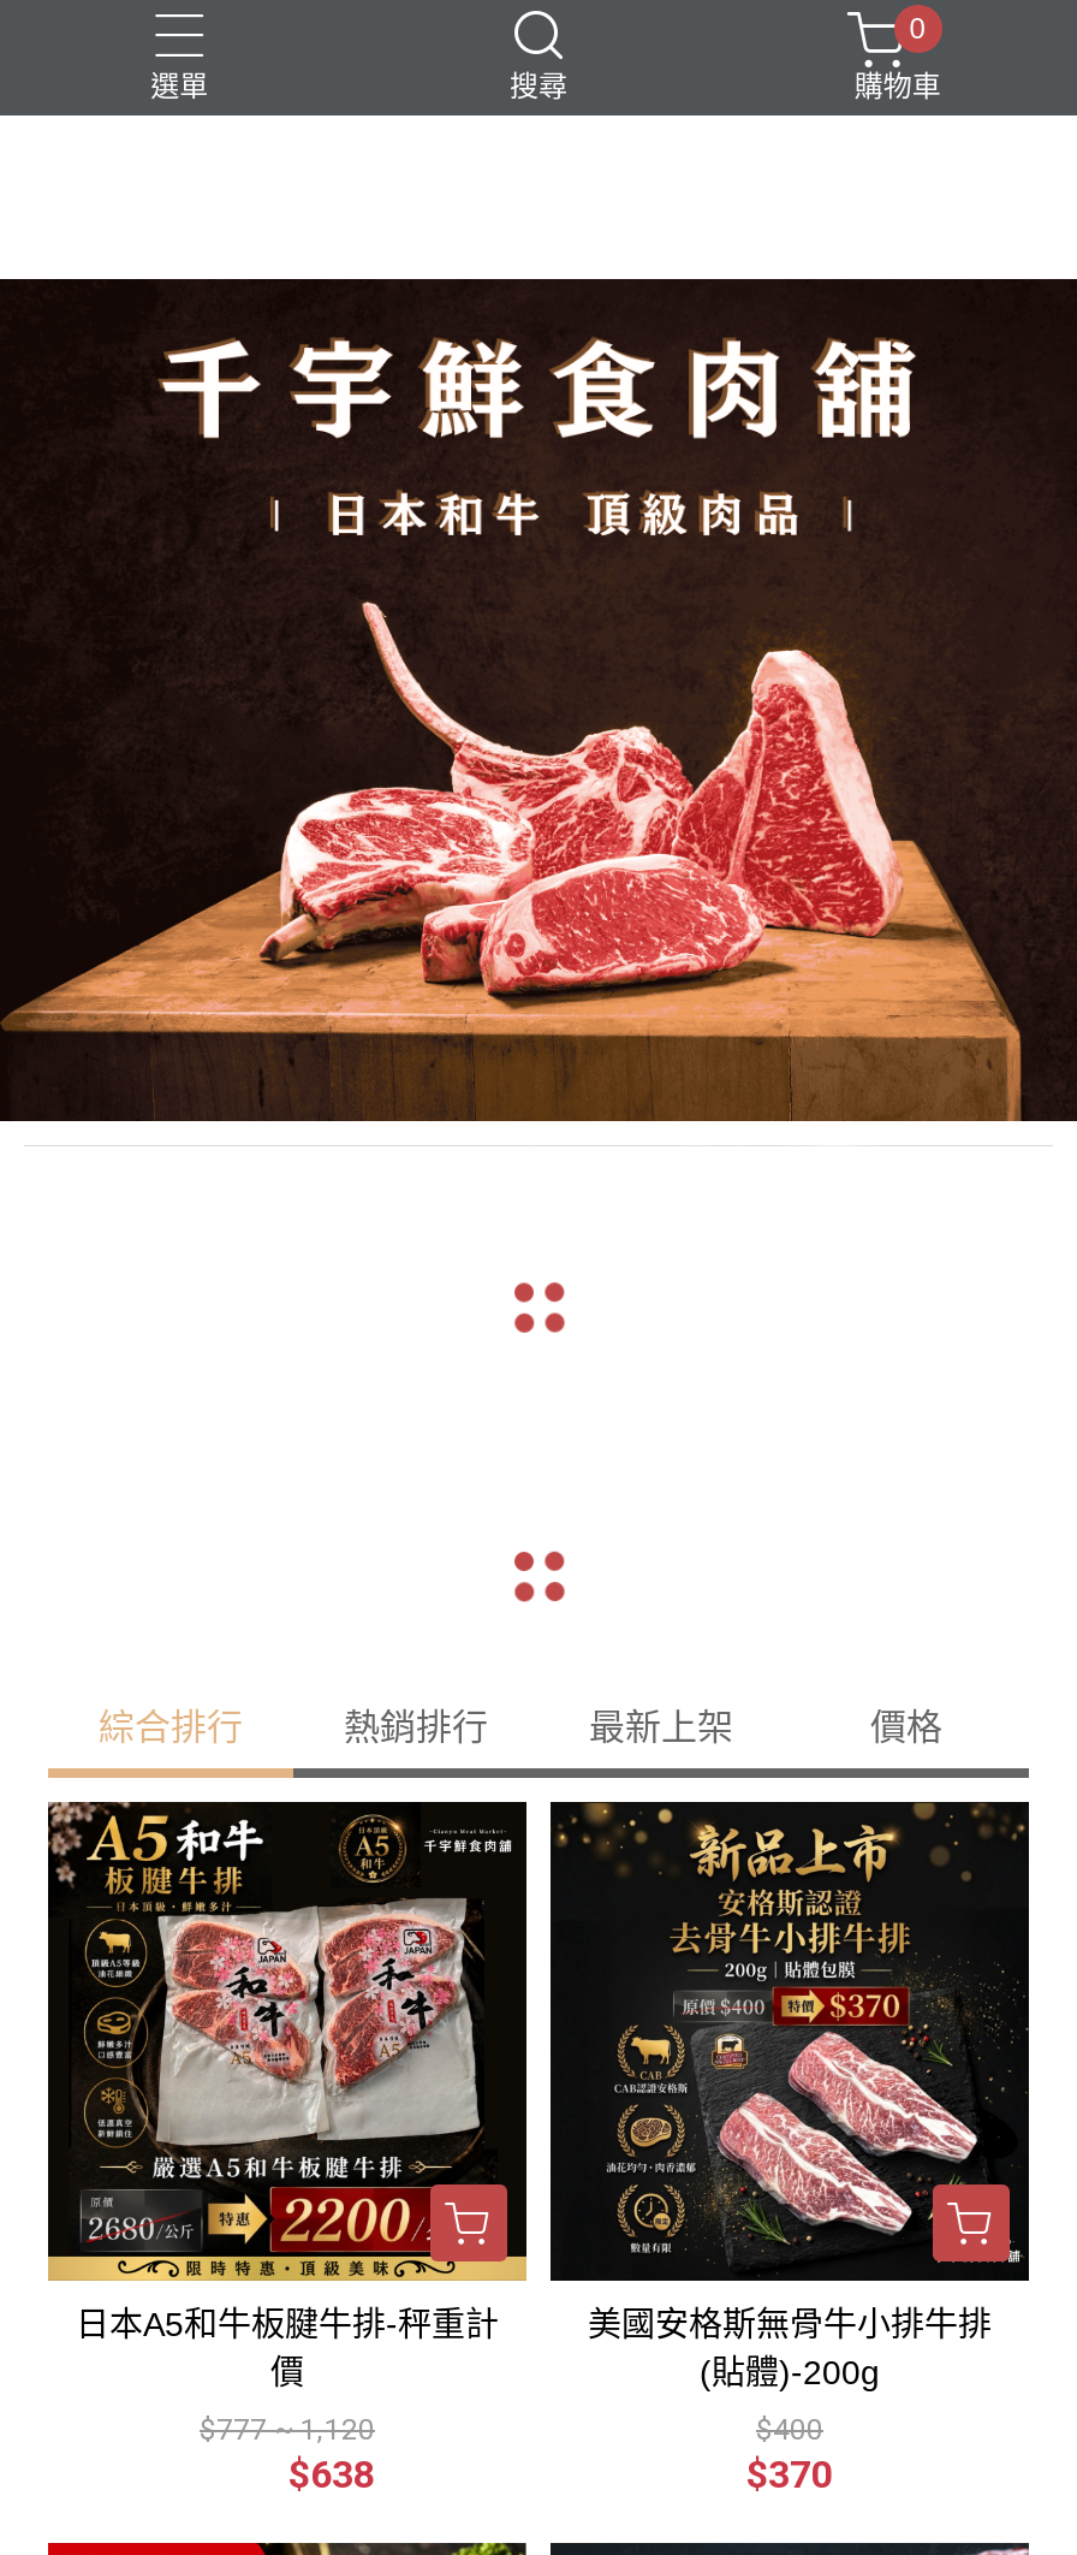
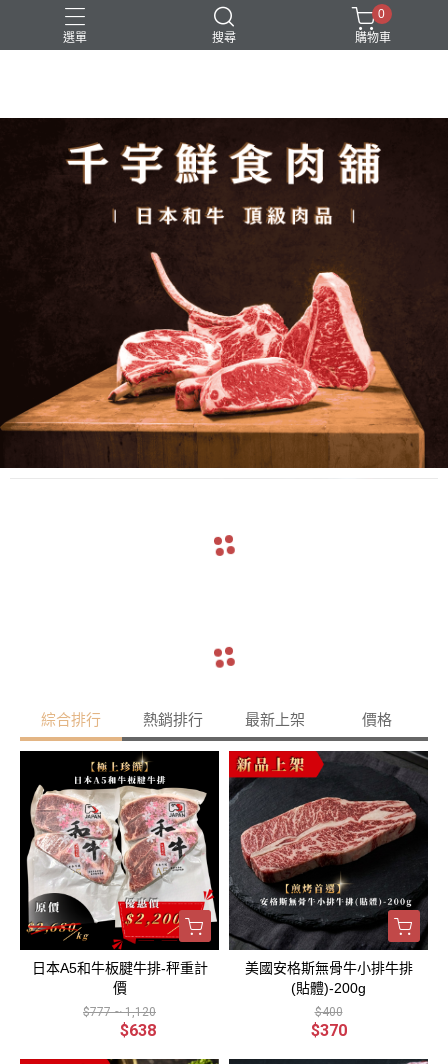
[46,1800,529,2283] [image] -> [19,750,220,951] [image]
[548,1800,1024,2278] [image] -> [228,750,428,950] [image]

